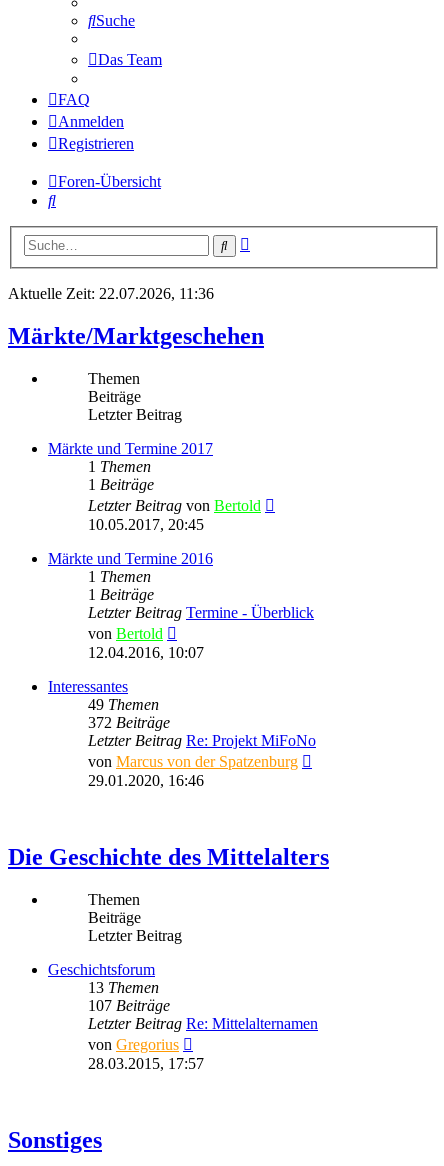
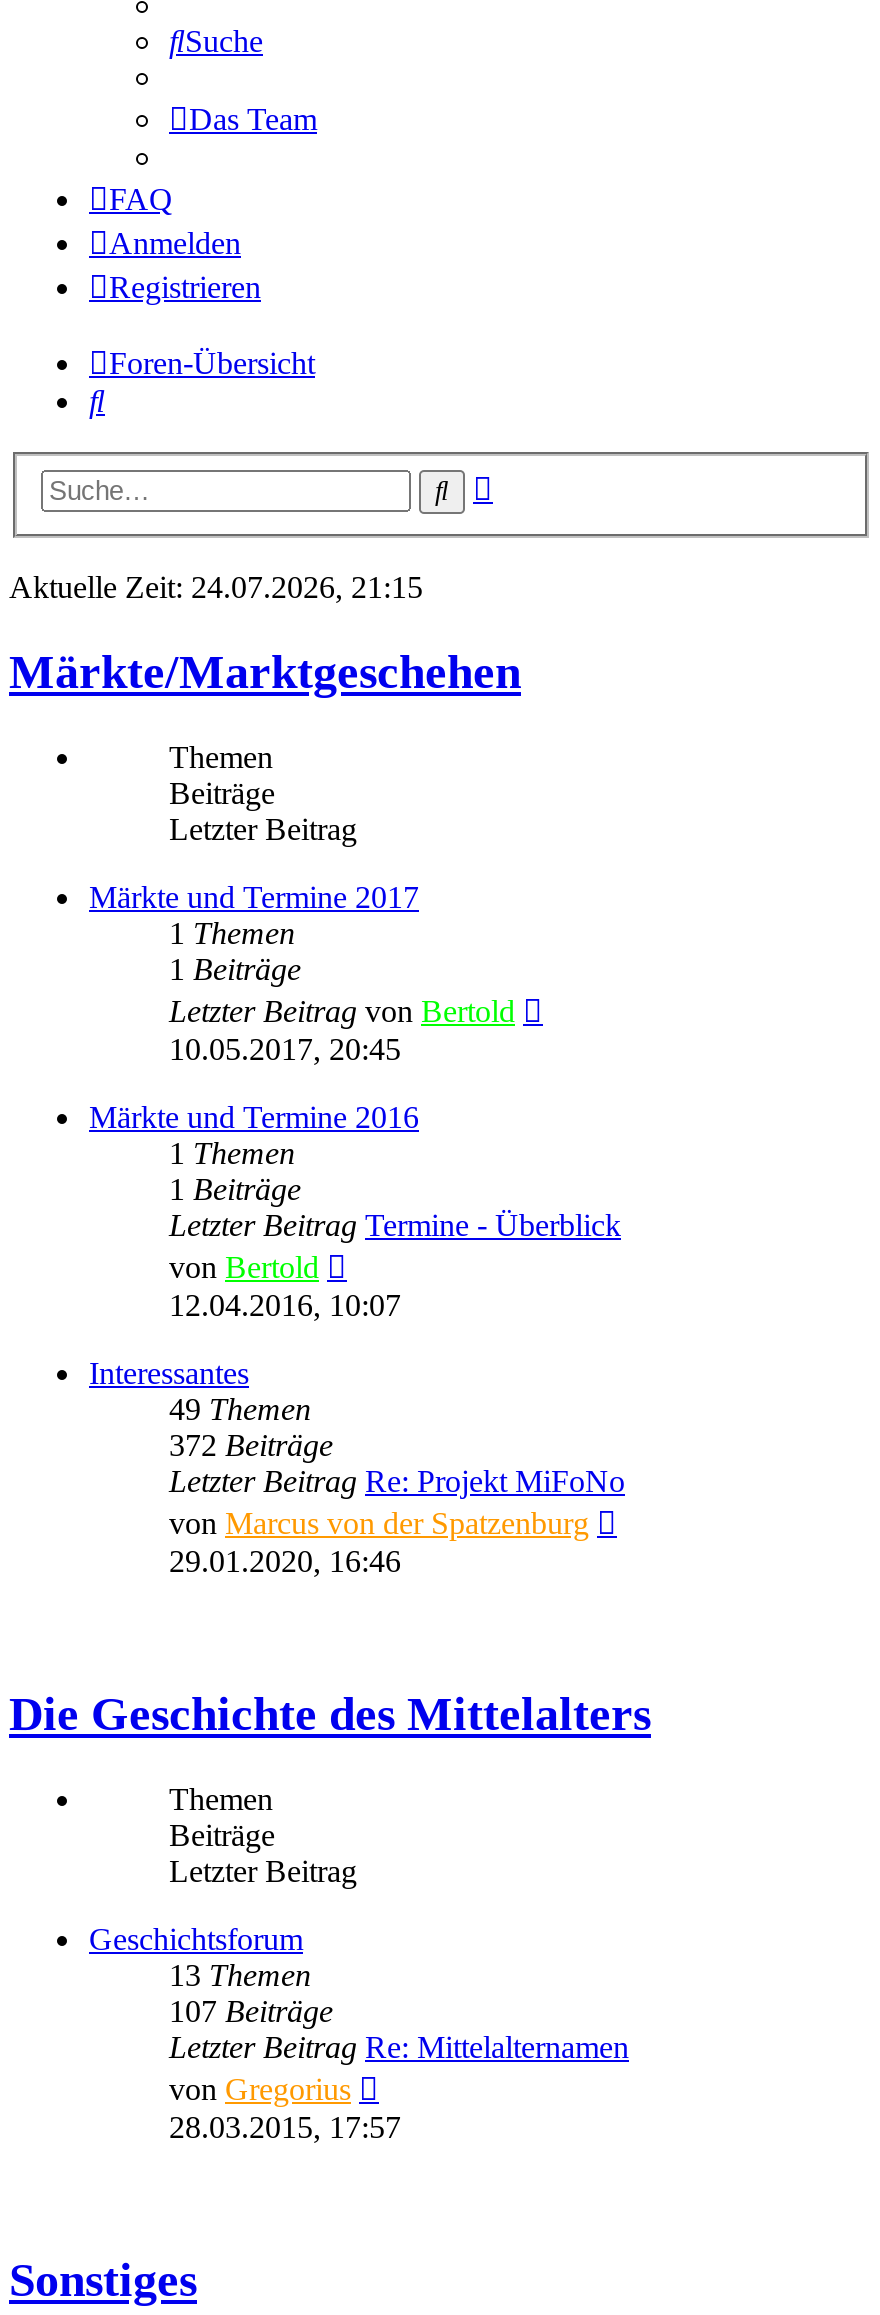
[8,285,214,302] Aktuelle Zeit: 22.07.2026, 11:36 -> [9,571,423,605] Aktuelle Zeit: 24.07.2026, 21:15

